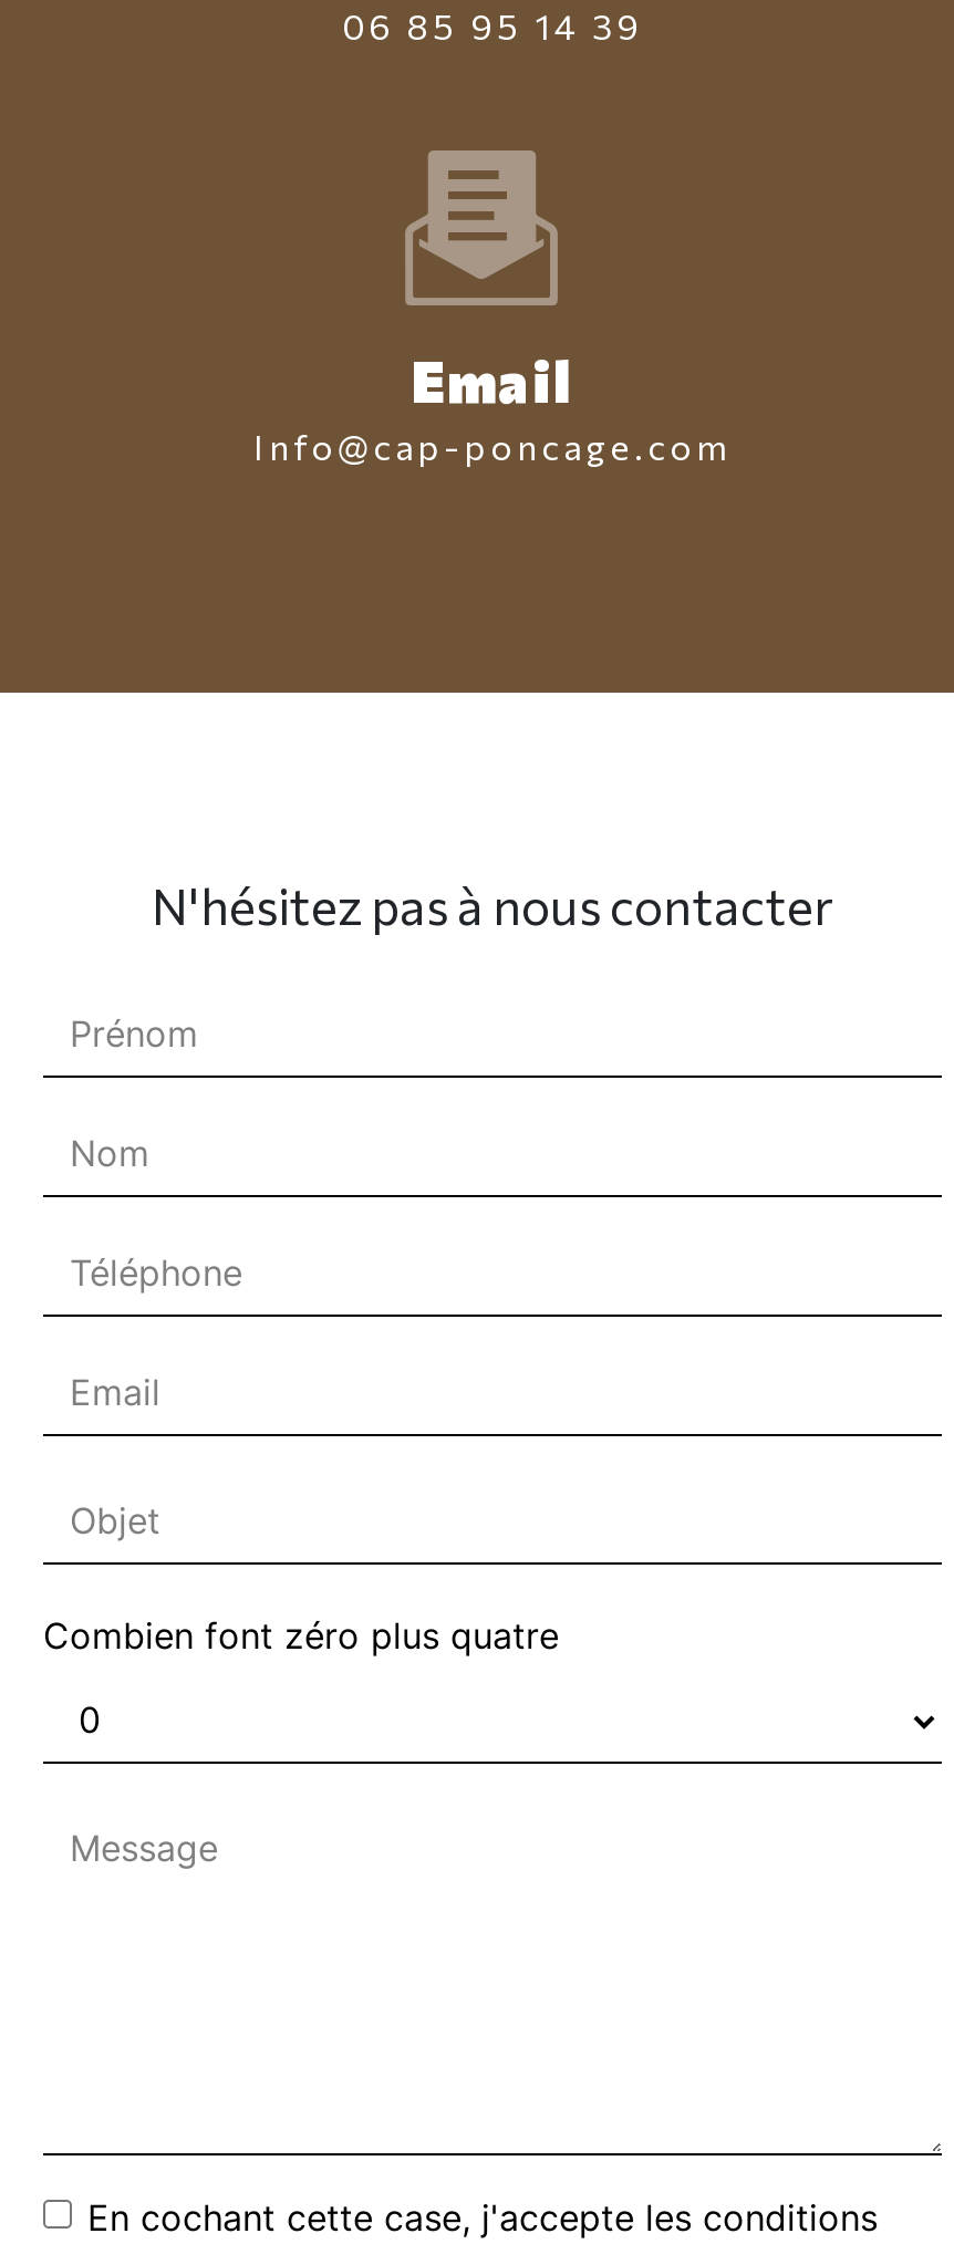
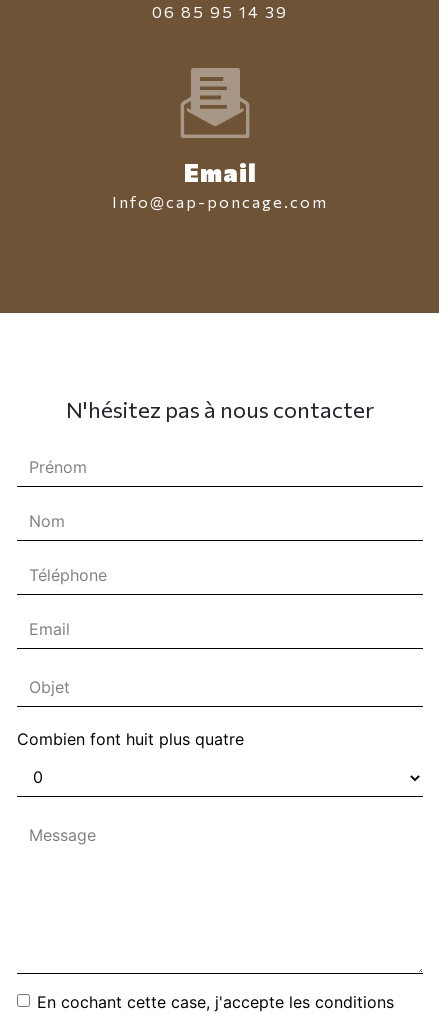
[43,1612,559,1657] Combien font zéro plus quatre -> [17,729,244,749] Combien font huit plus quatre

